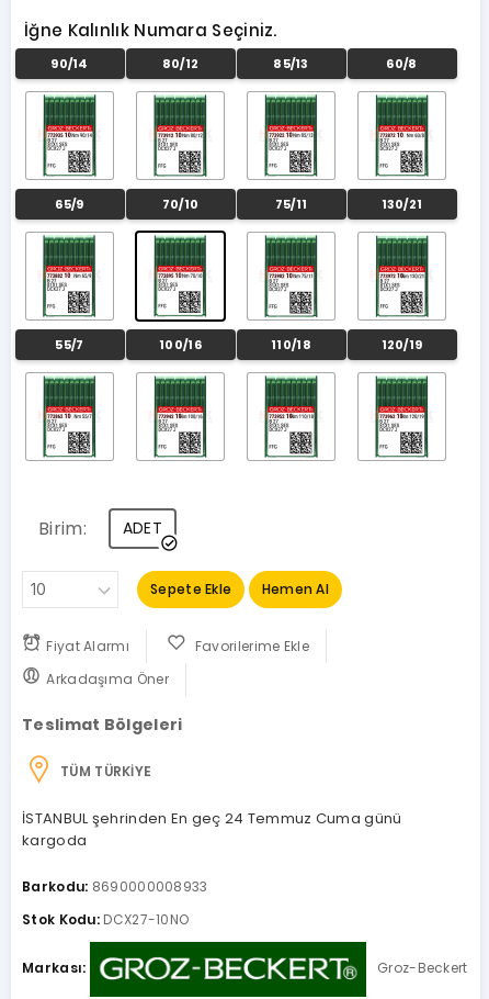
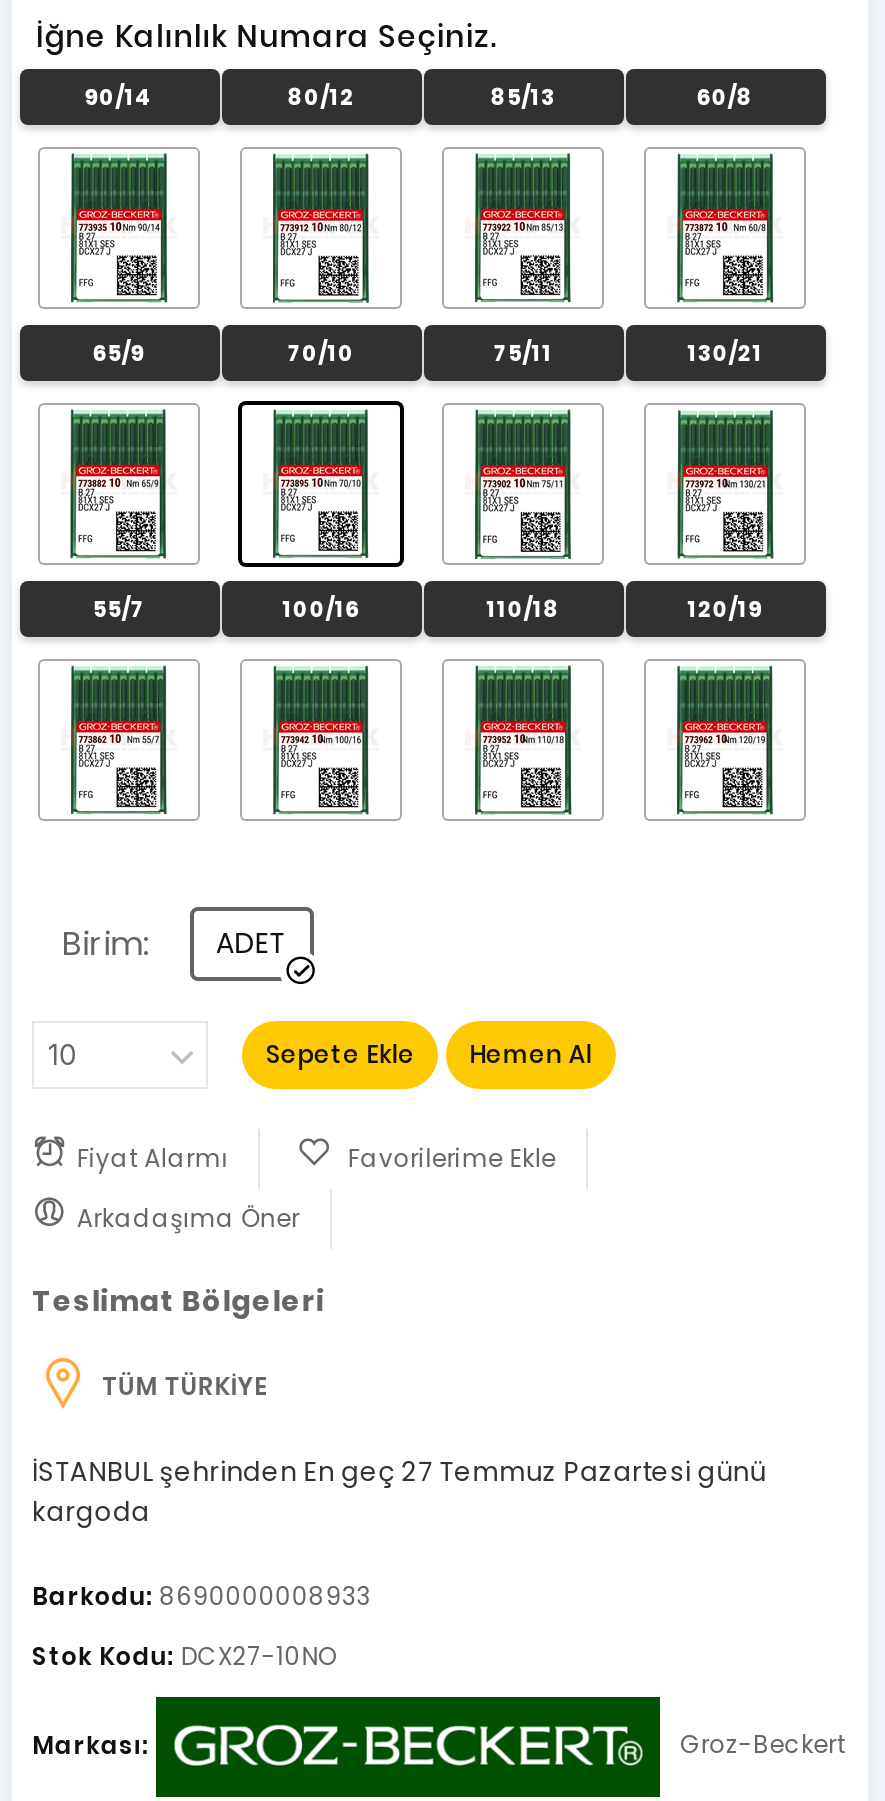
[22,808,402,829] İSTANBUL şehrinden En geç 24 Temmuz Cuma günü -> [32,1453,766,1491] İSTANBUL şehrinden En geç 27 Temmuz Pazartesi günü

